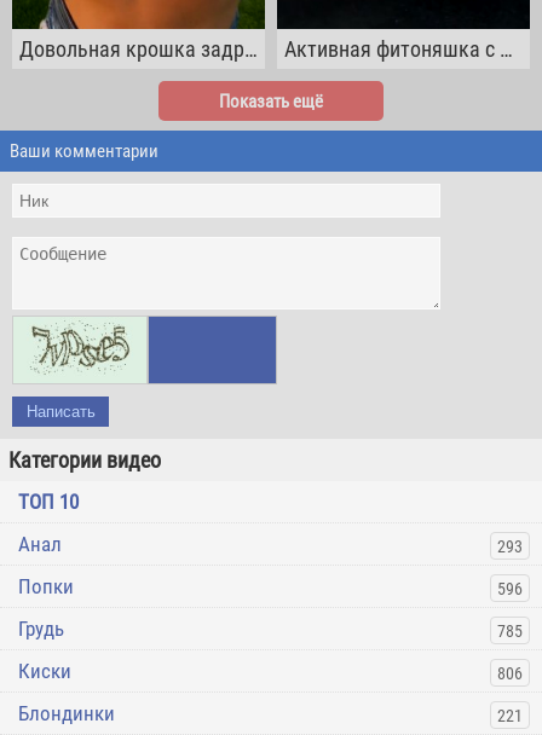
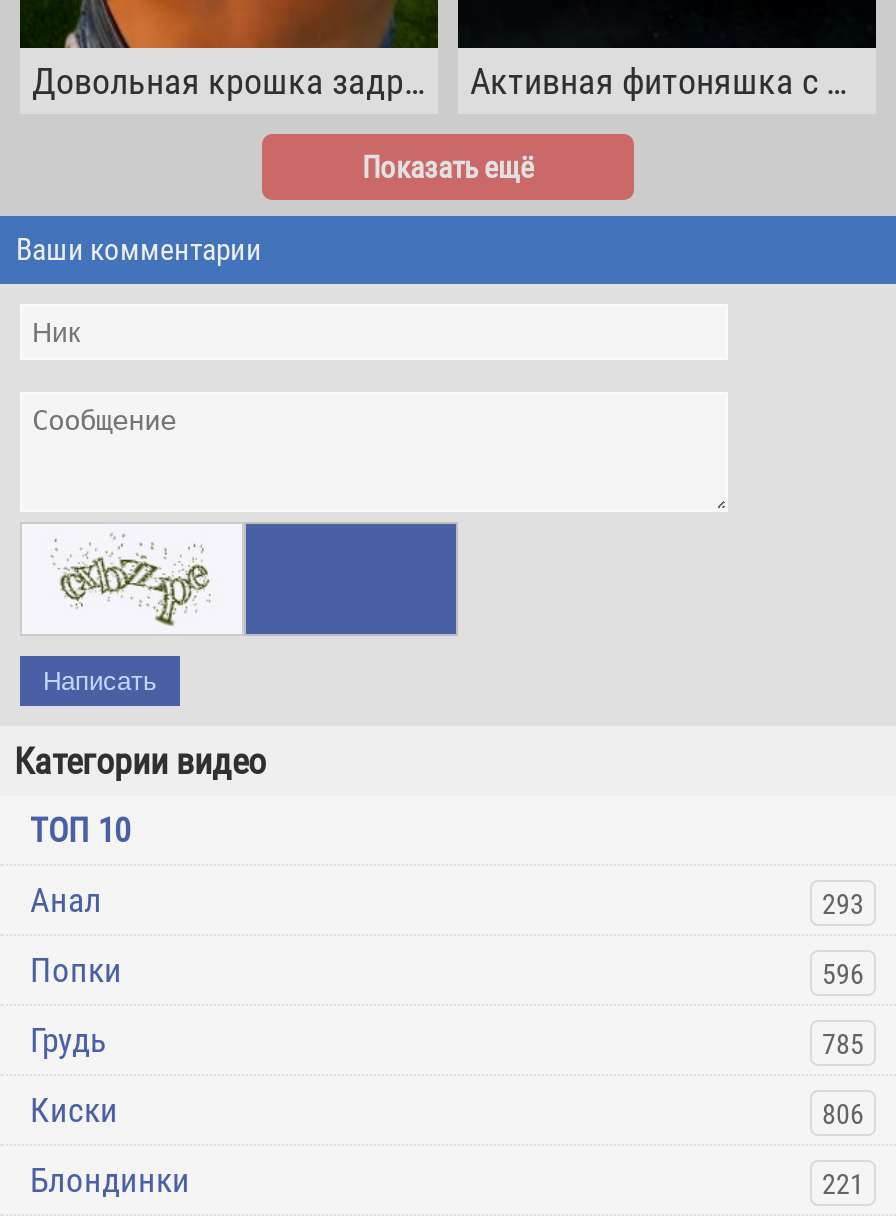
[29,319,132,377] [image] -> [50,530,216,626] [image]

